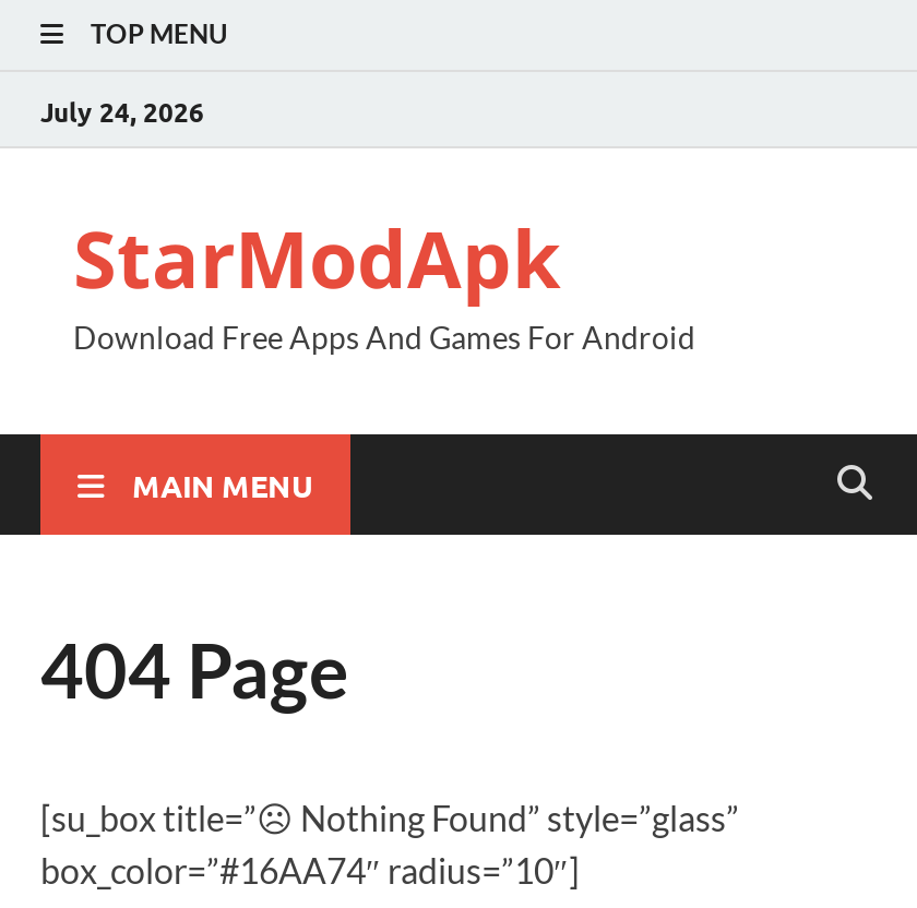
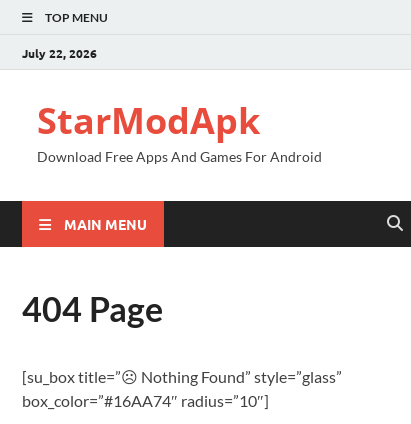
[40,93,204,128] July 24, 2026 -> [22,44,97,60] July 22, 2026

